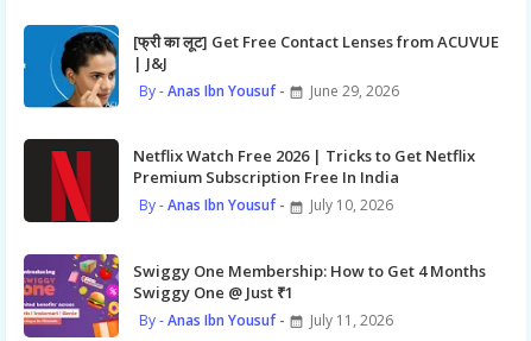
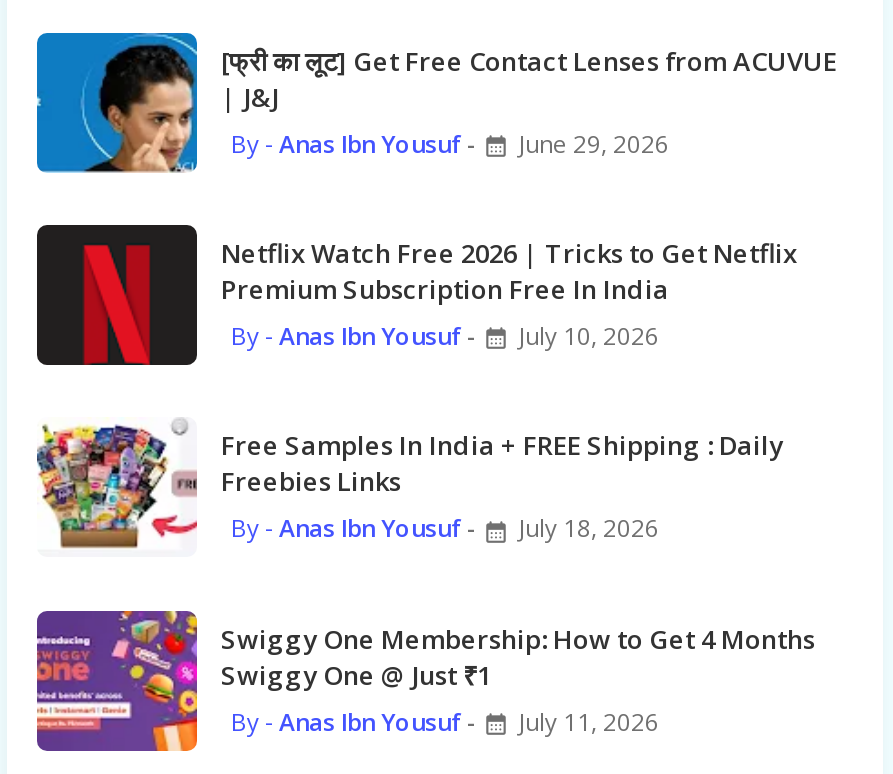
none -> [37,418,783,556] [image] | Free Samples In India + FREE Shipping : Daily | Freebies Links | Anas Ibn Yousuf | July 18, 2026

